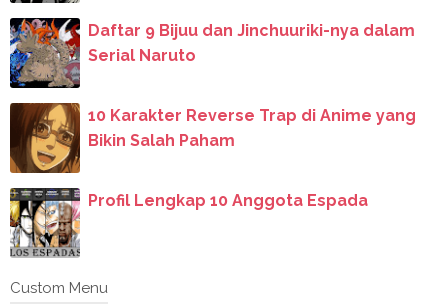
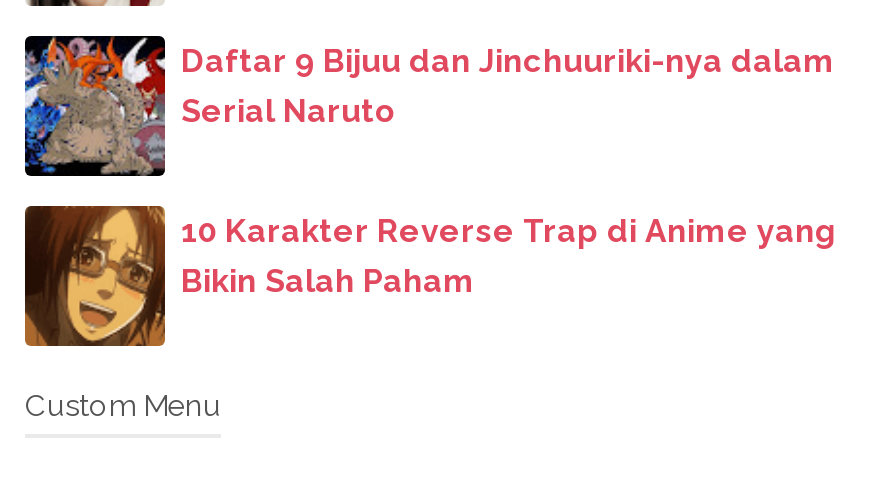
[9,187,368,257] [image] | Profil Lengkap 10 Anggota Espada -> none

